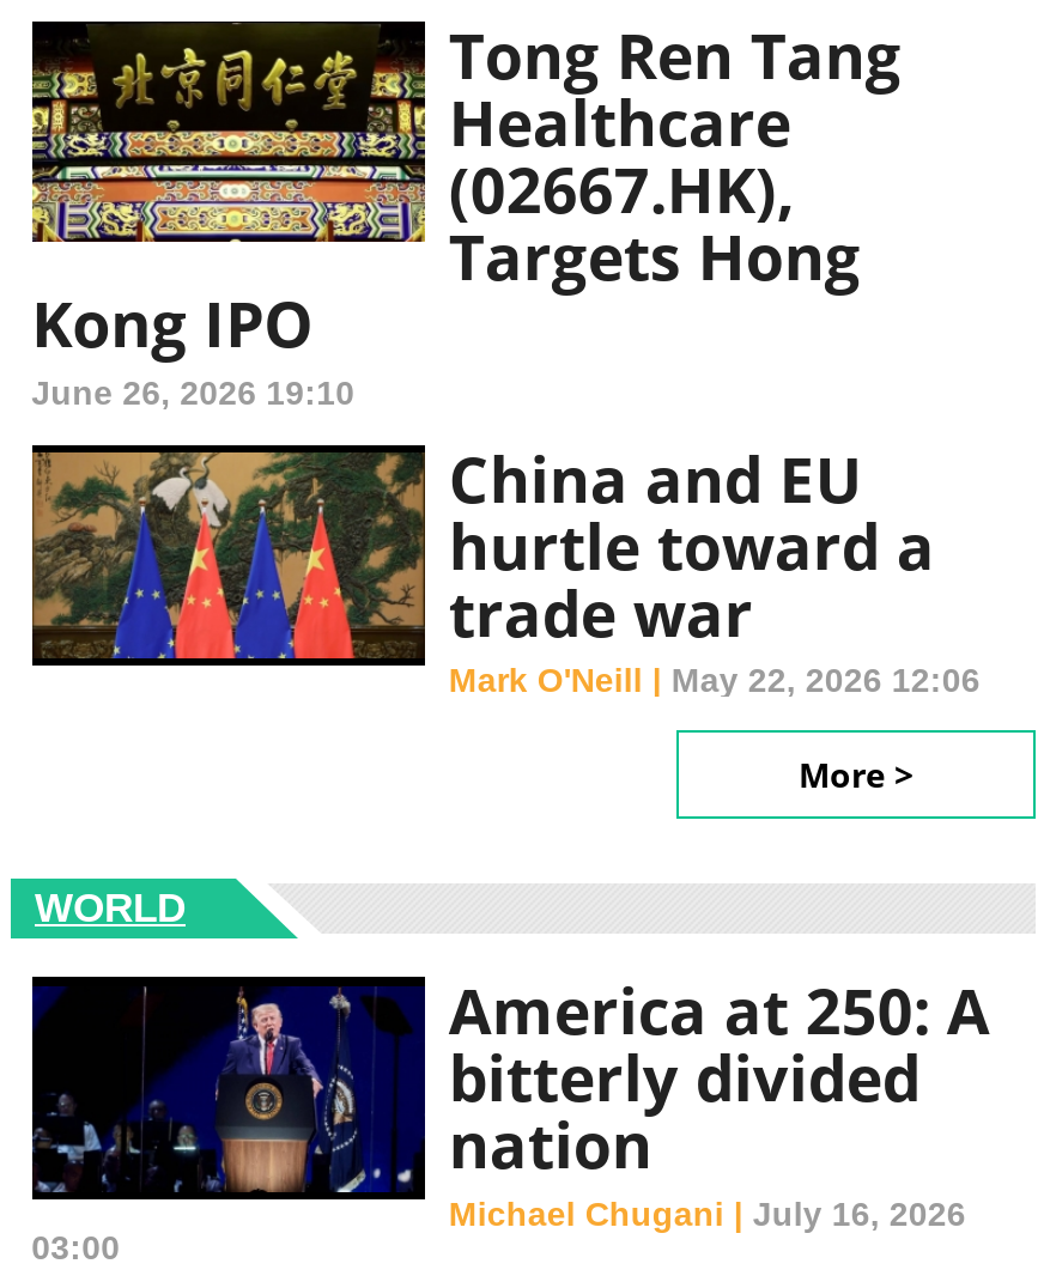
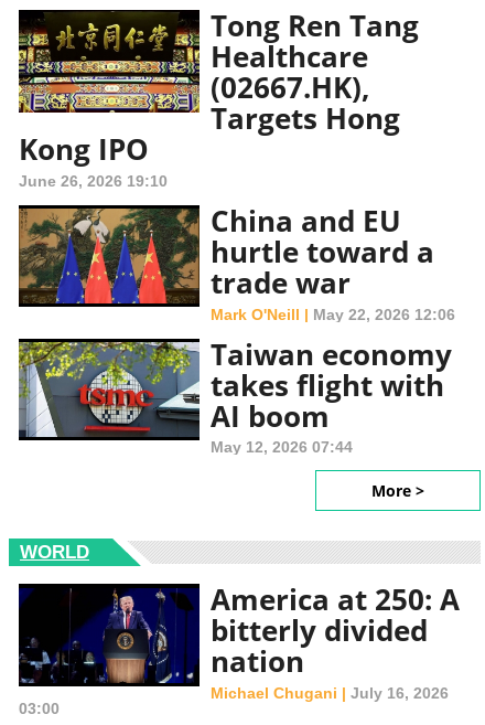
none -> [18,334,452,456] [image] | Taiwan economy | takes flight with | AI boom | May 12, 2026 07:44

